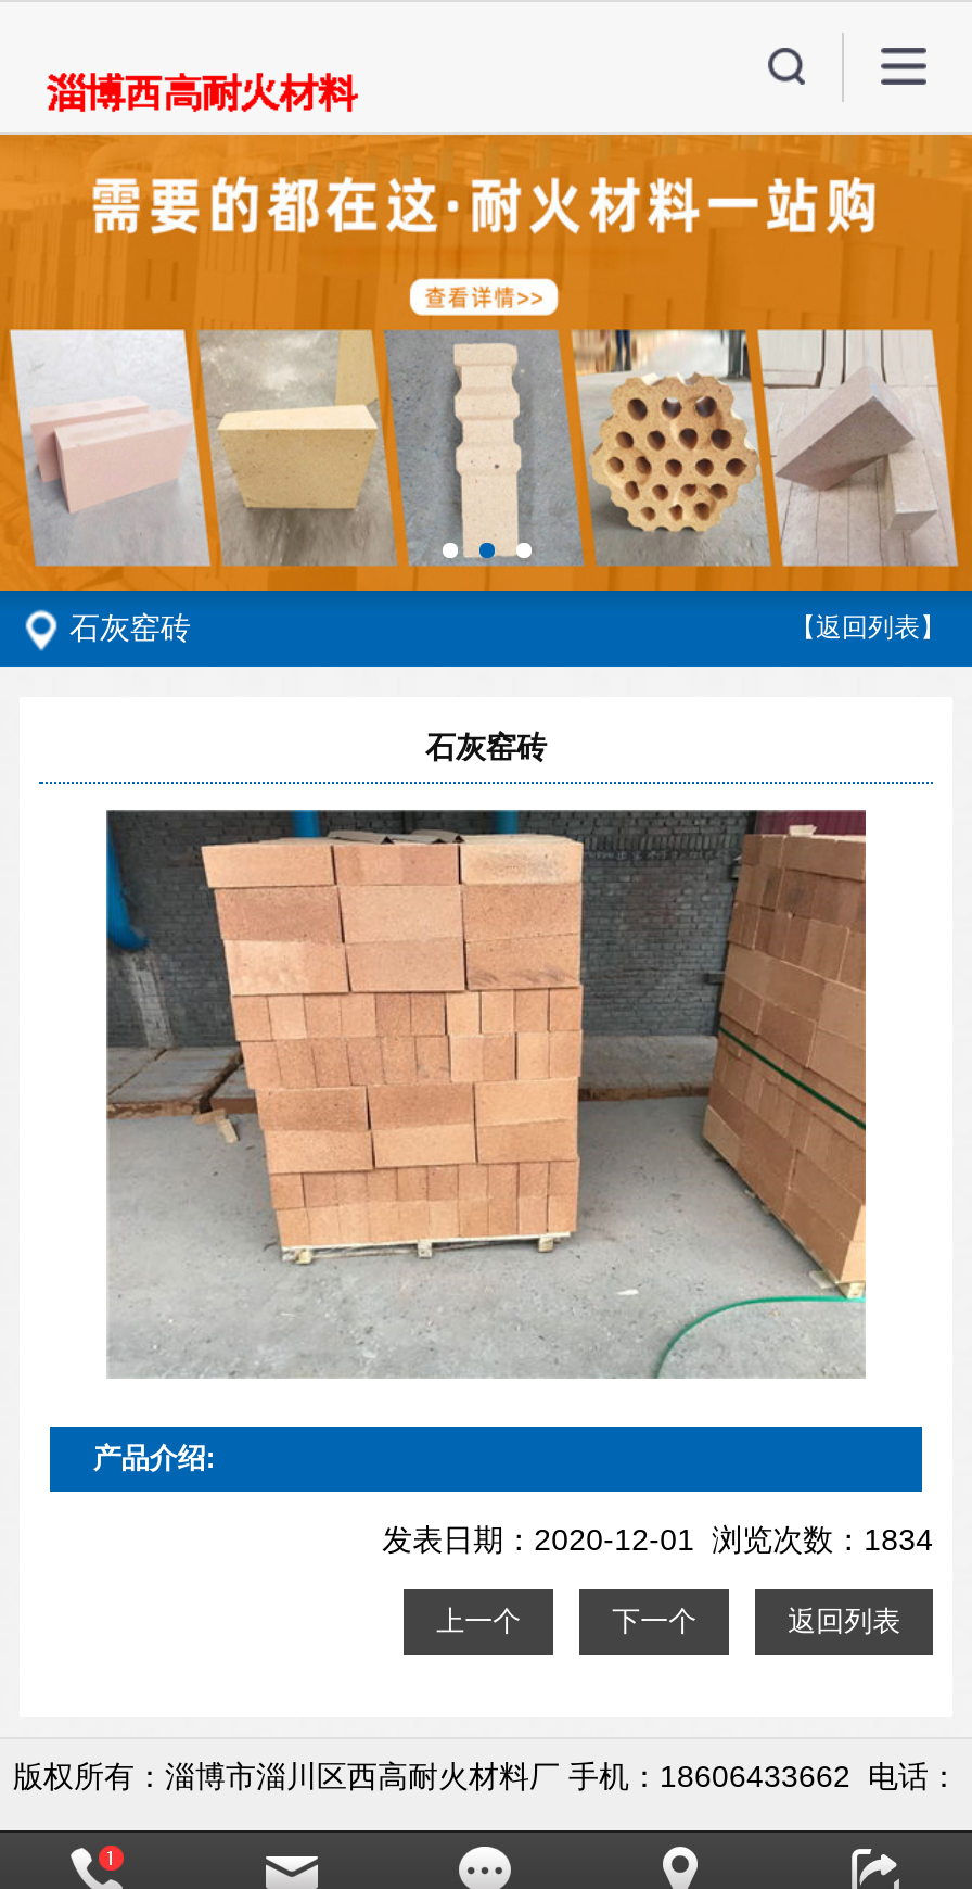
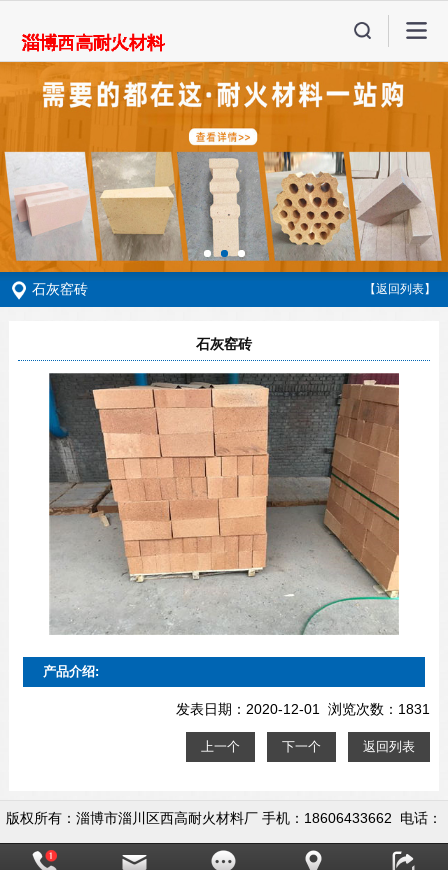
[382,1522,933,1557] 发表日期：2020-12-01 浏览次数：1834 -> [176,701,430,717] 发表日期：2020-12-01 浏览次数：1831

